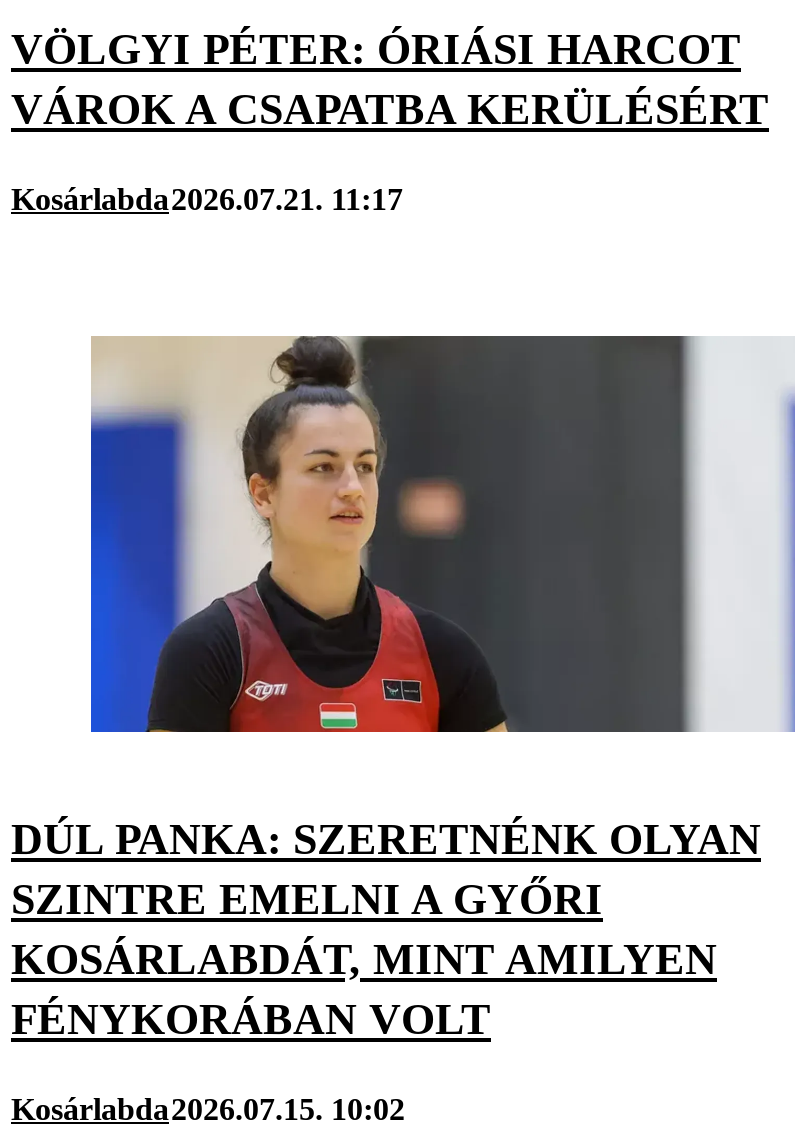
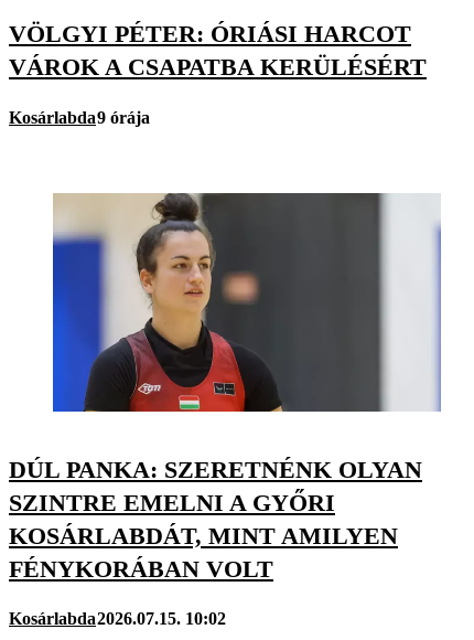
[11,182,403,216] Kosárlabda2026.07.21. 11:17 -> [9,108,150,127] Kosárlabda9 órája

